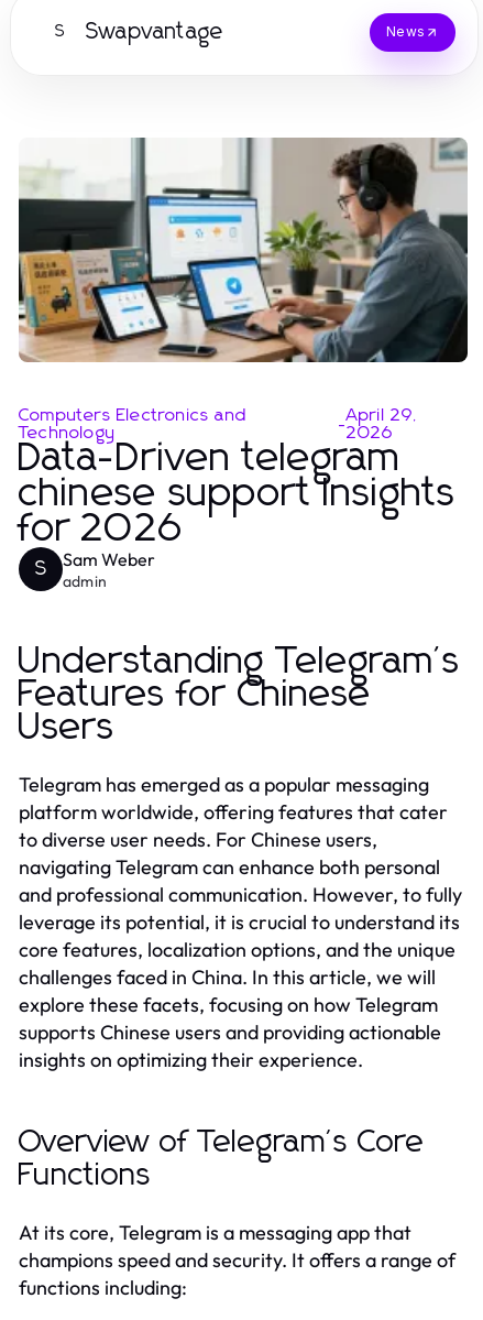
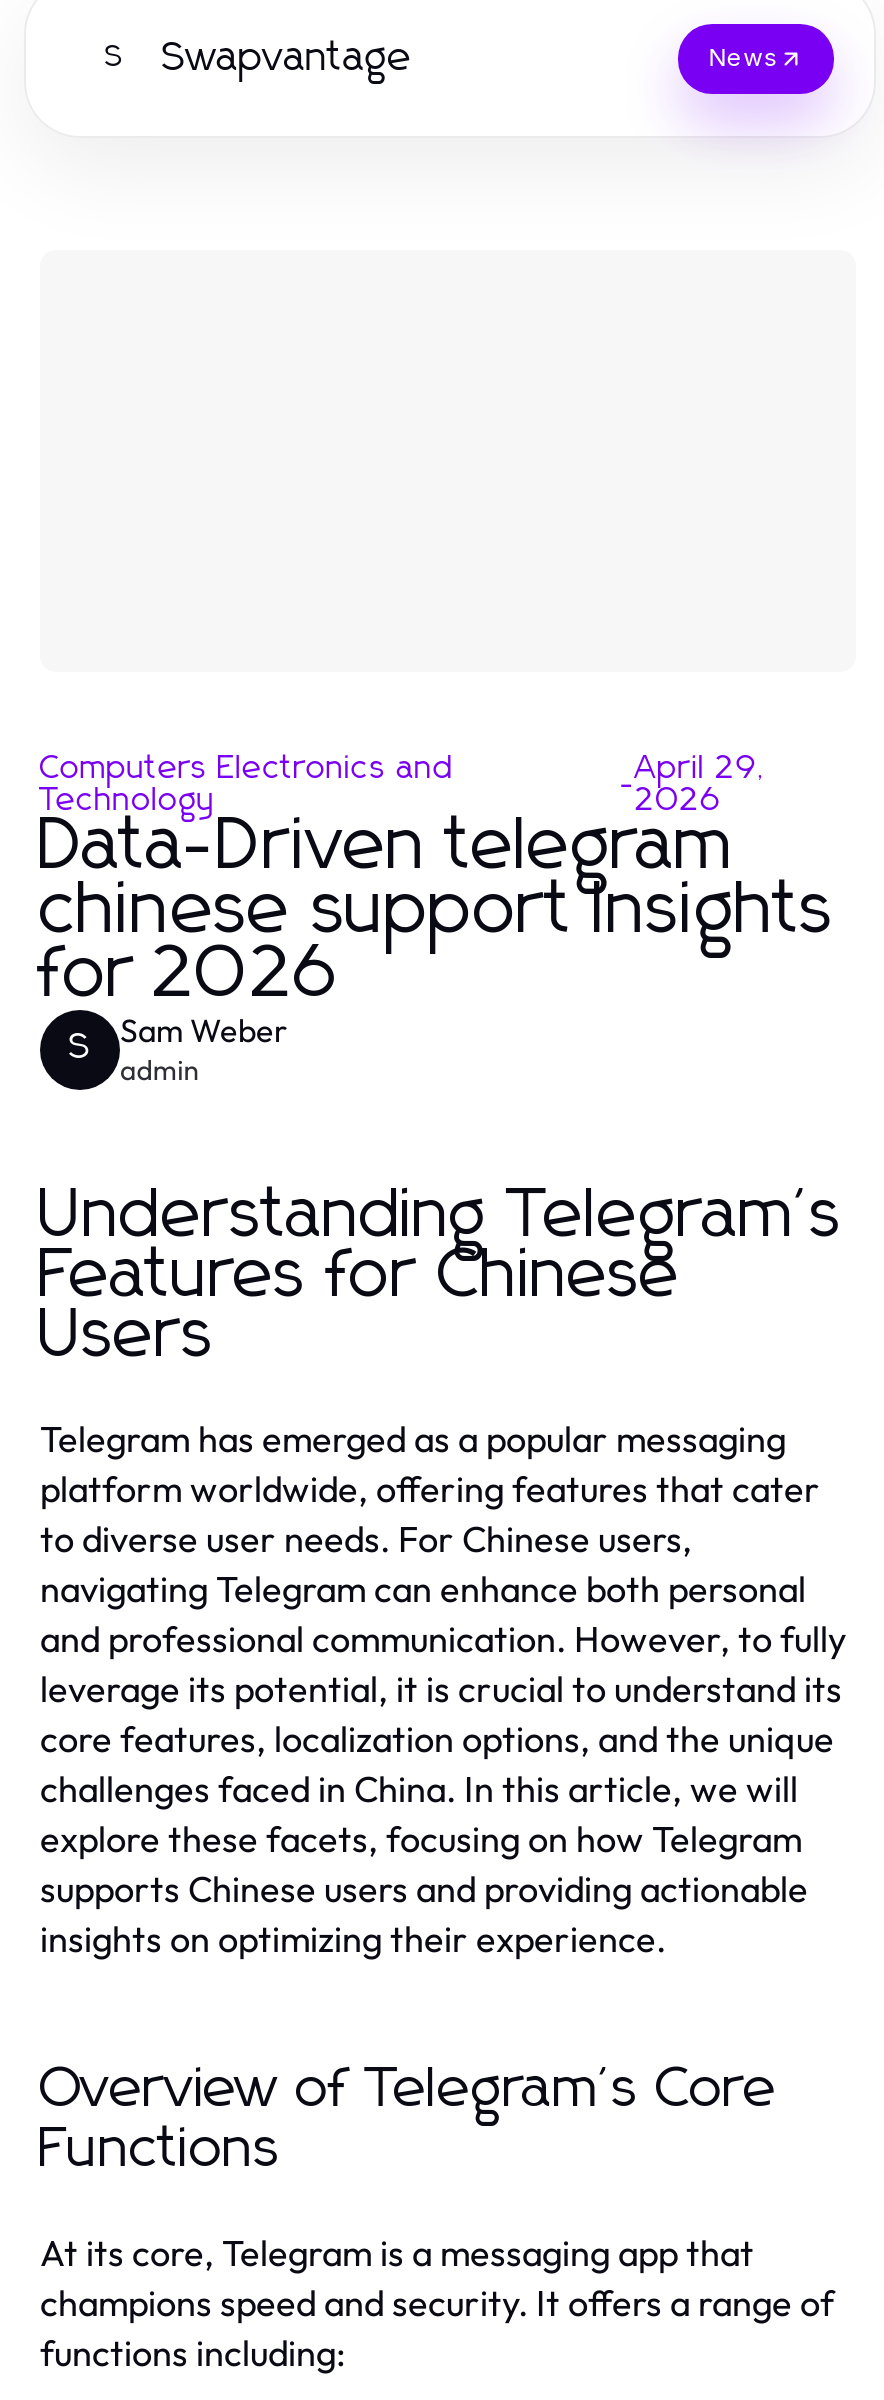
[18,137,469,363] [image] -> none

